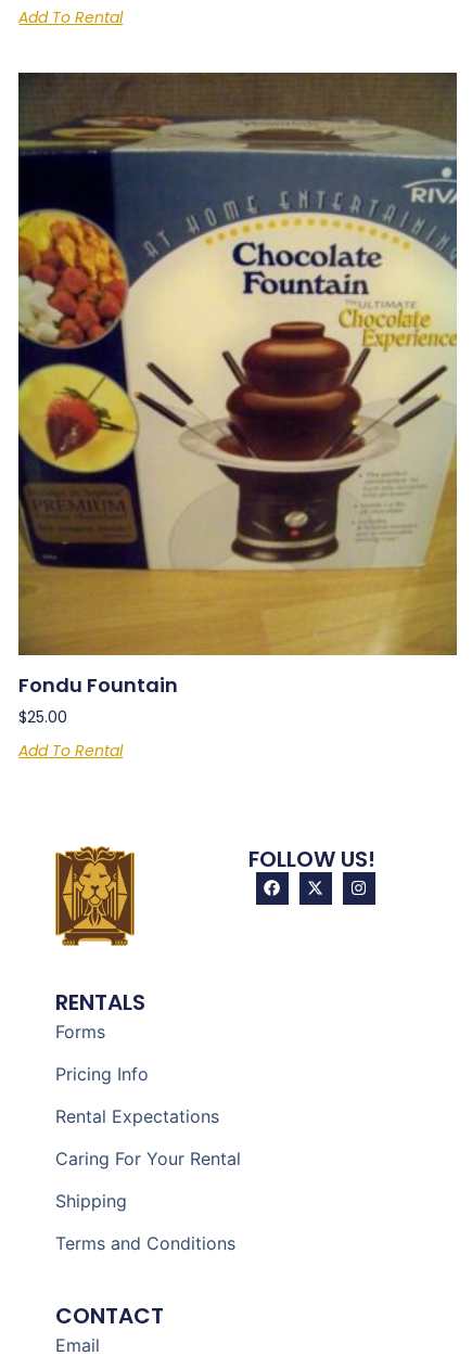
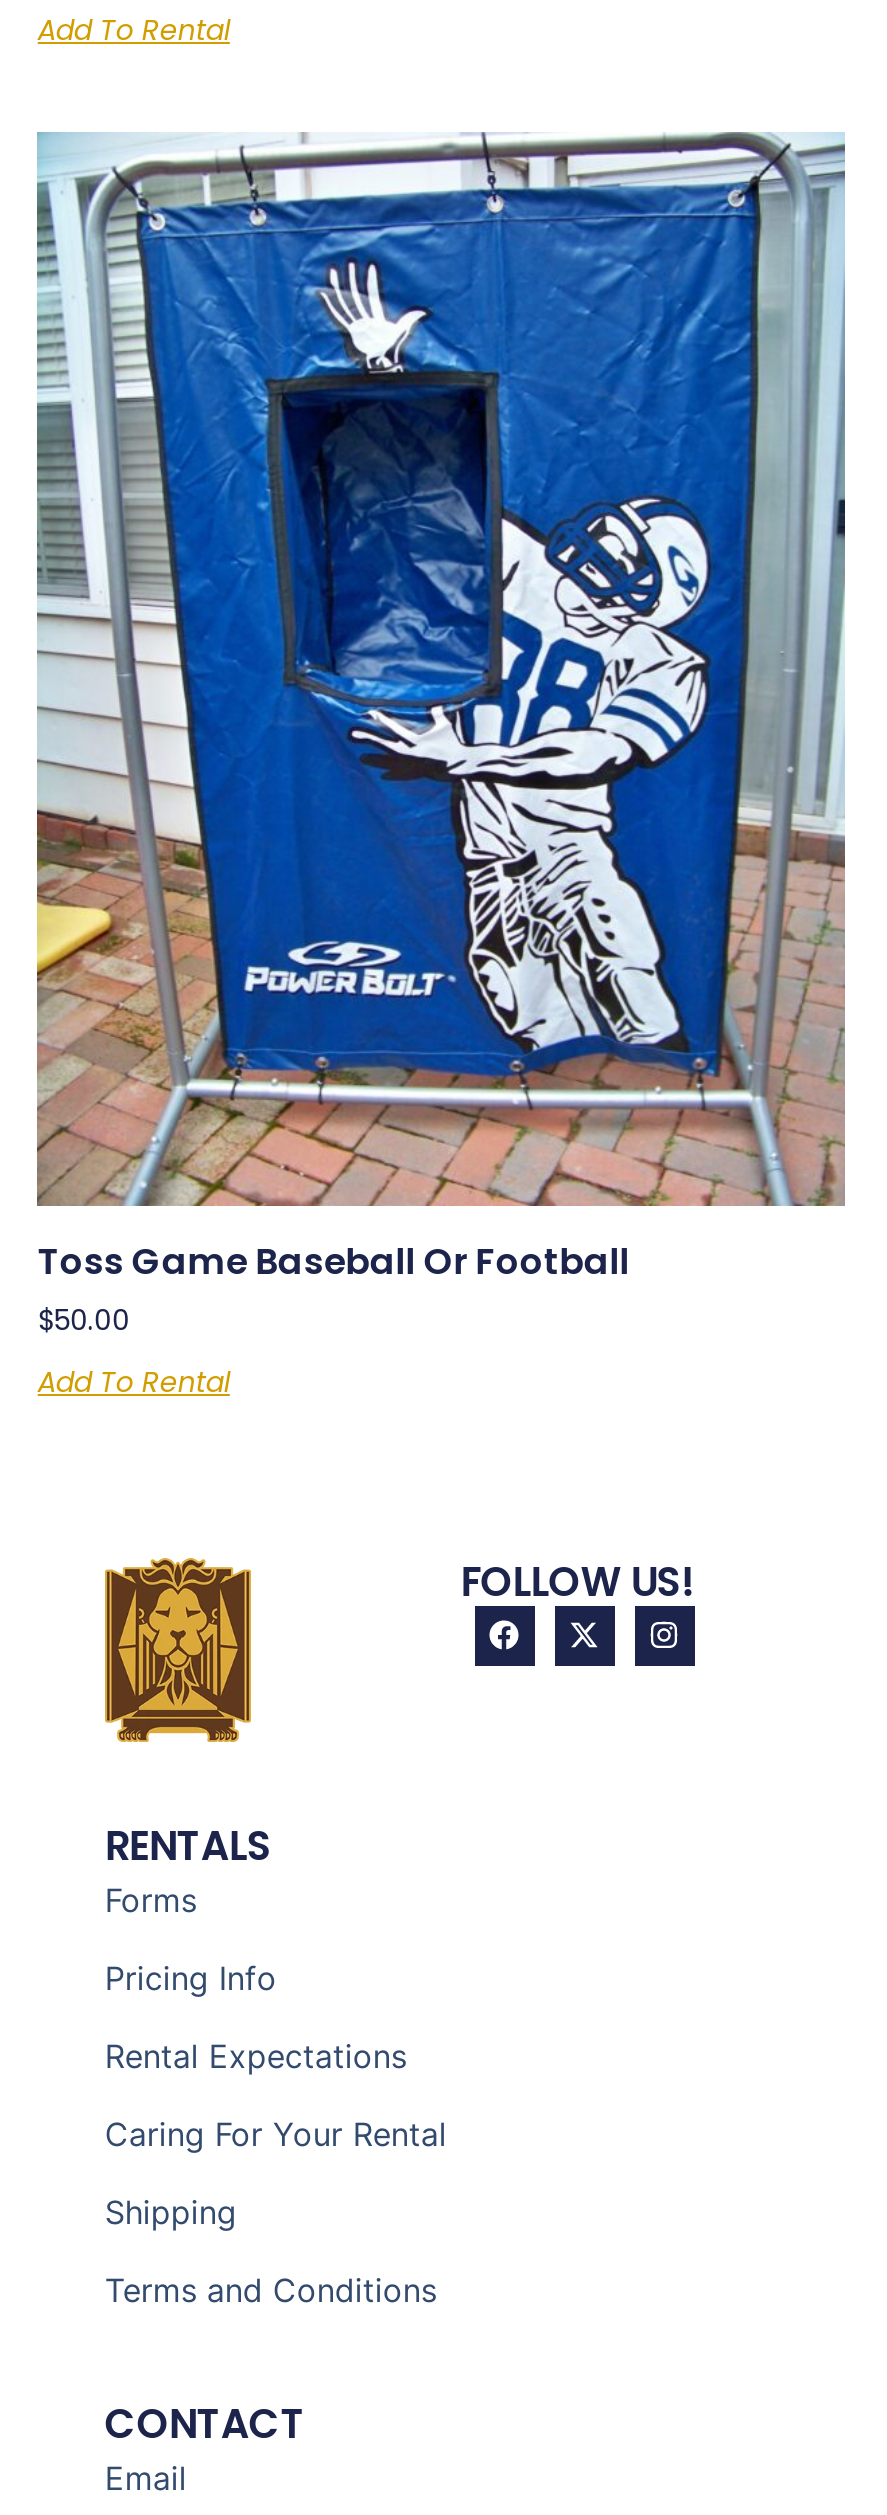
[17,72,458,728] [image] | Fondu Fountain | $25.00 -> [35,132,847,1341] [image] | Toss Game Baseball Or Football | $50.00

